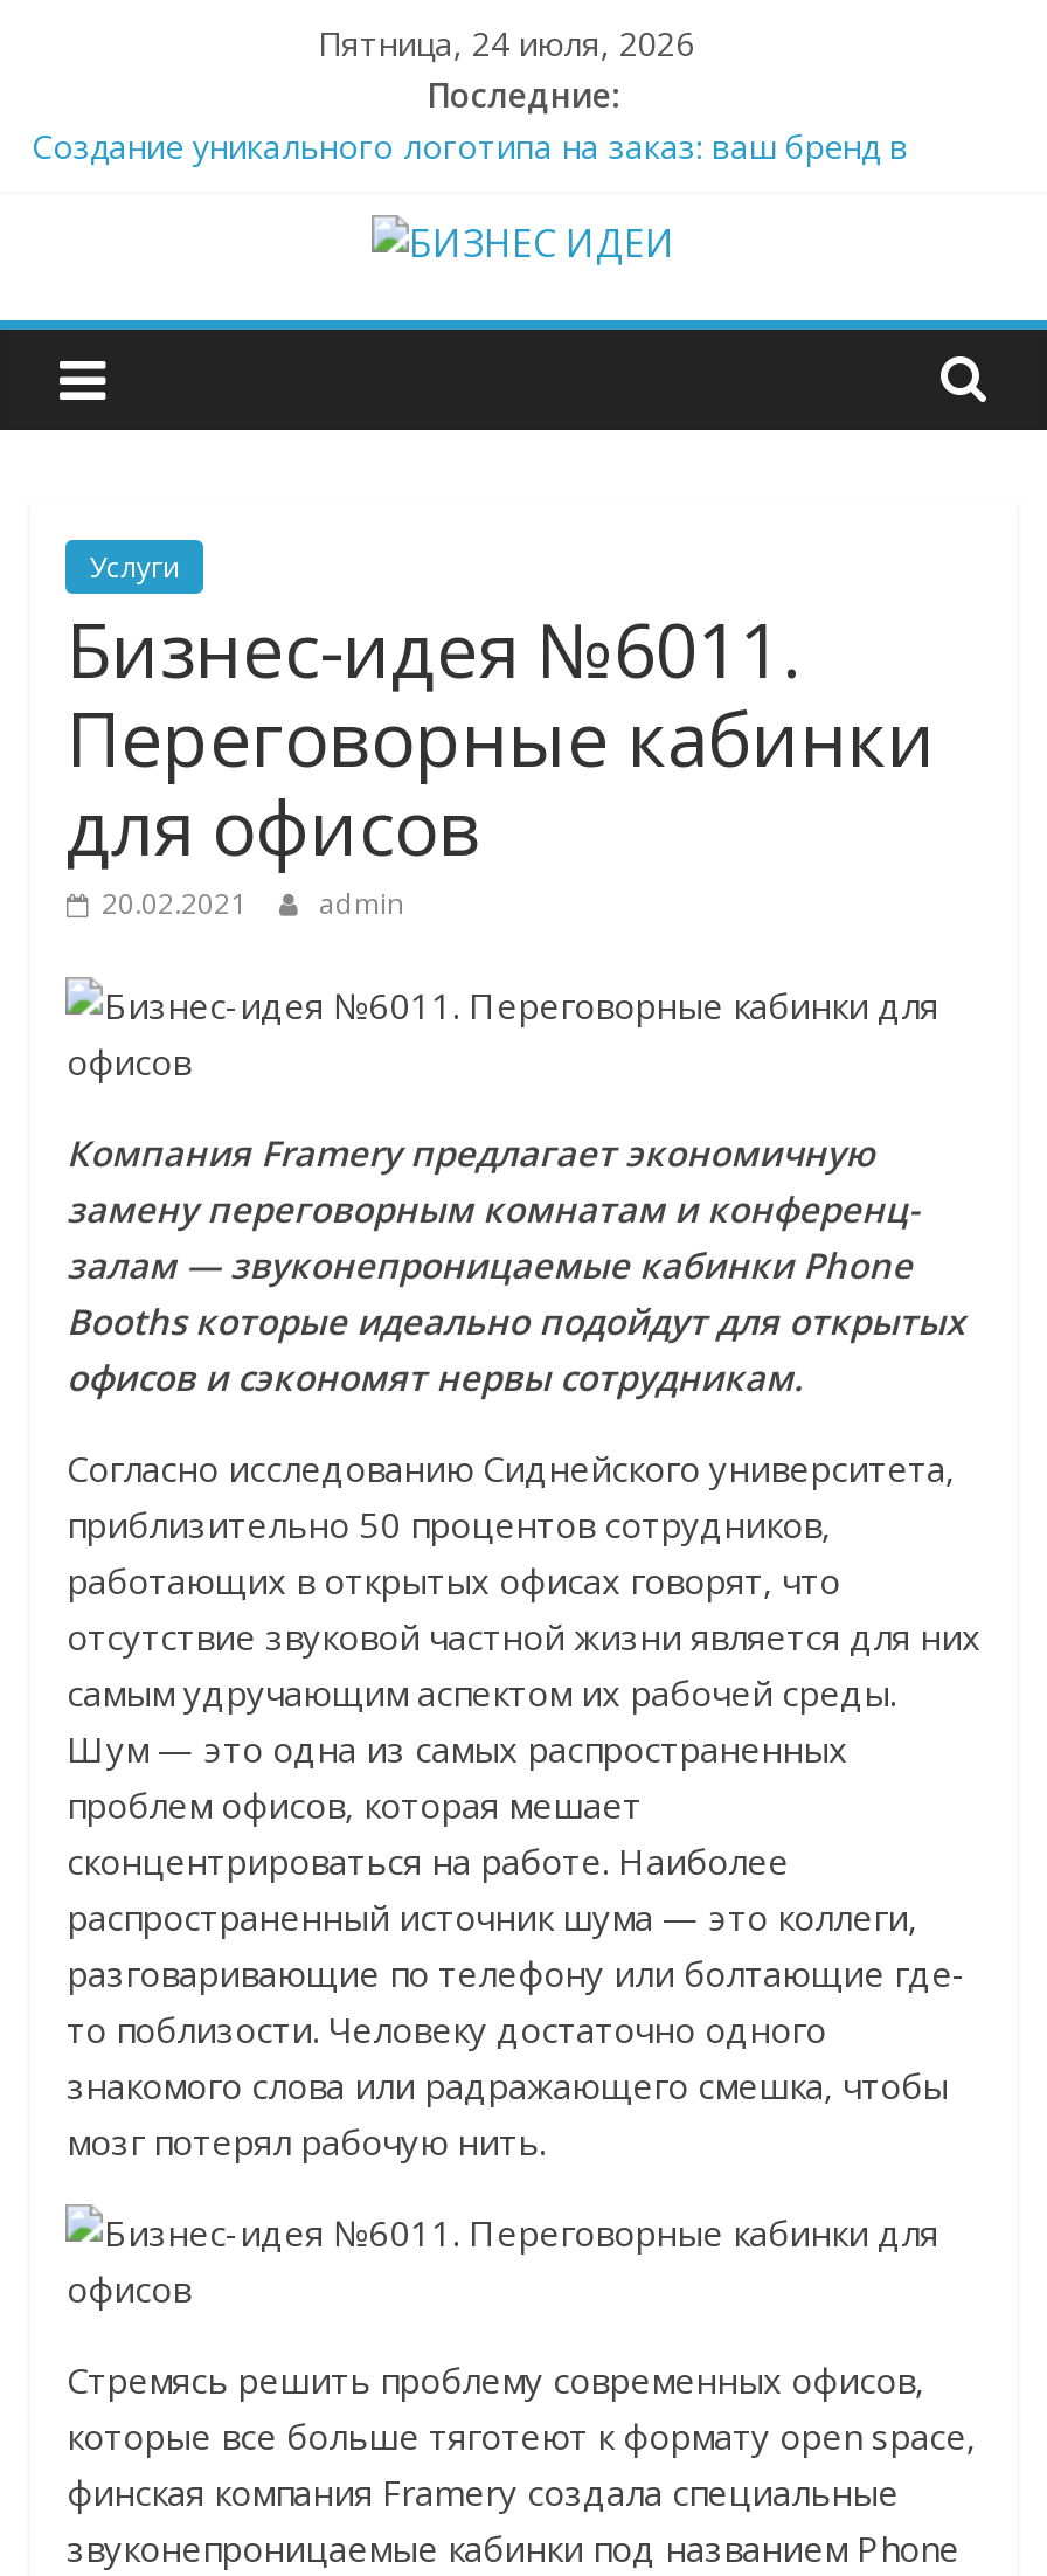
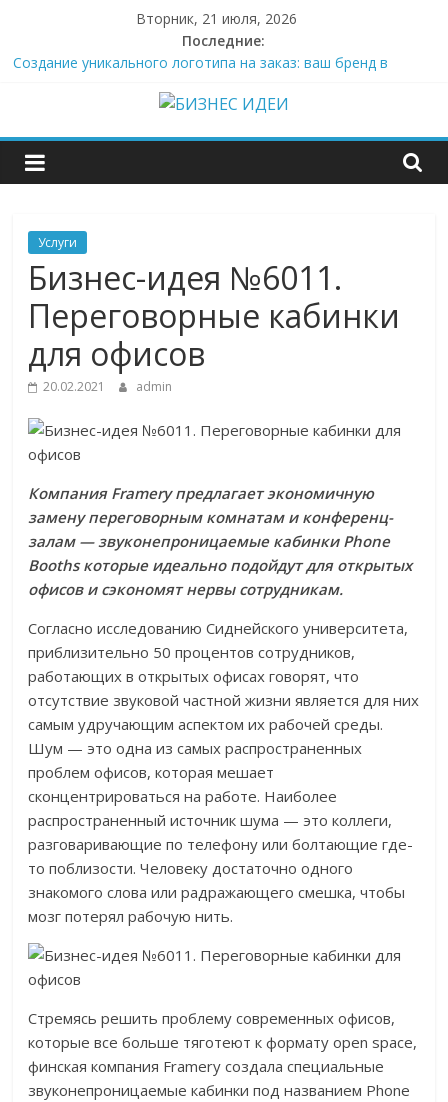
[318,21,694,65] Пятница, 24 июля, 2026 -> [136,9,297,28] Вторник, 21 июля, 2026

